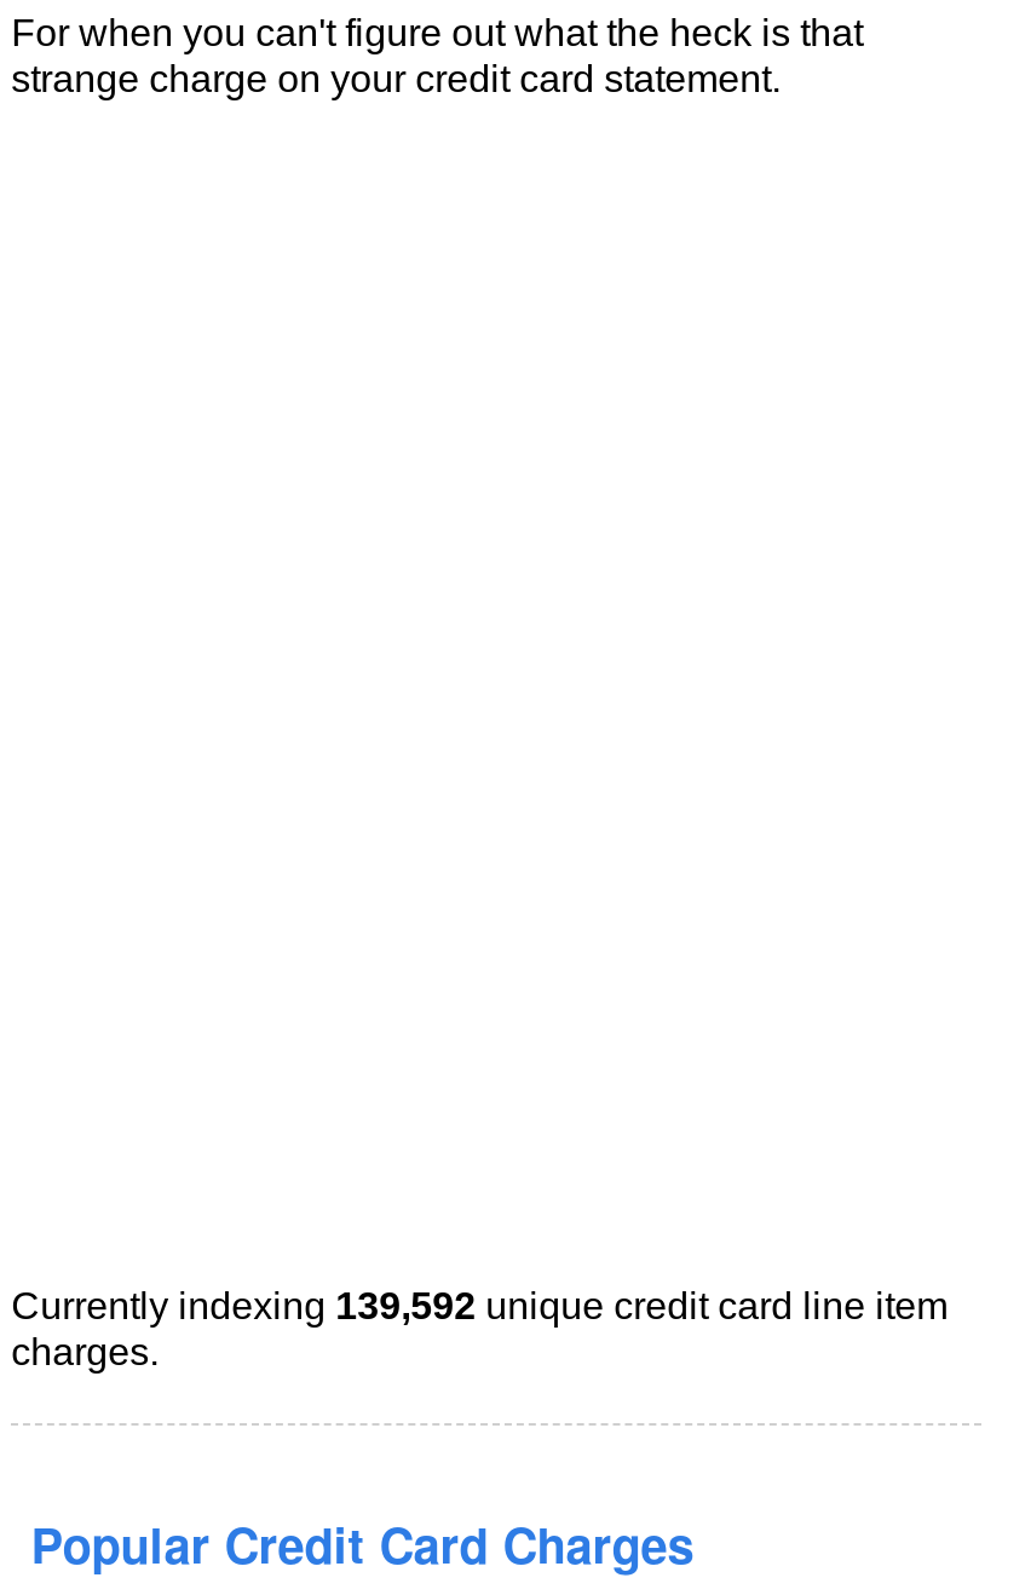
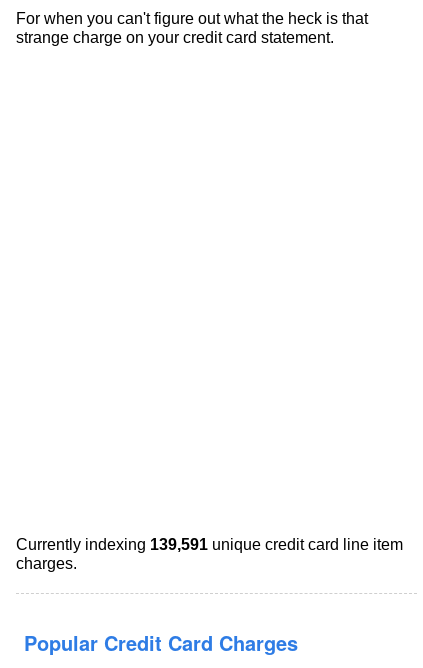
[11,1285,948,1326] Currently indexing 139,592 unique credit card line item -> [16,536,403,553] Currently indexing 139,591 unique credit card line item

